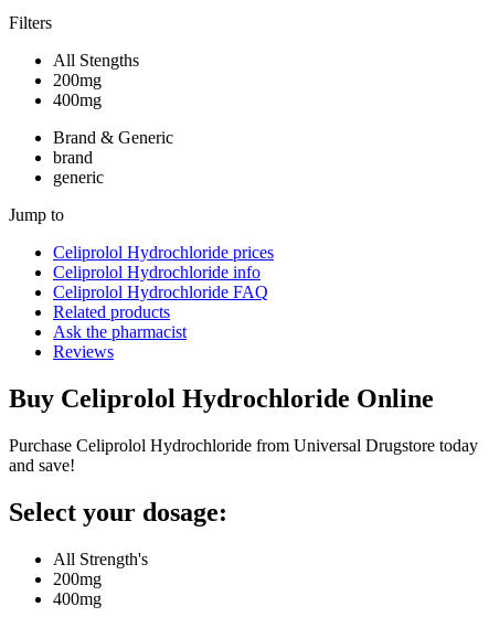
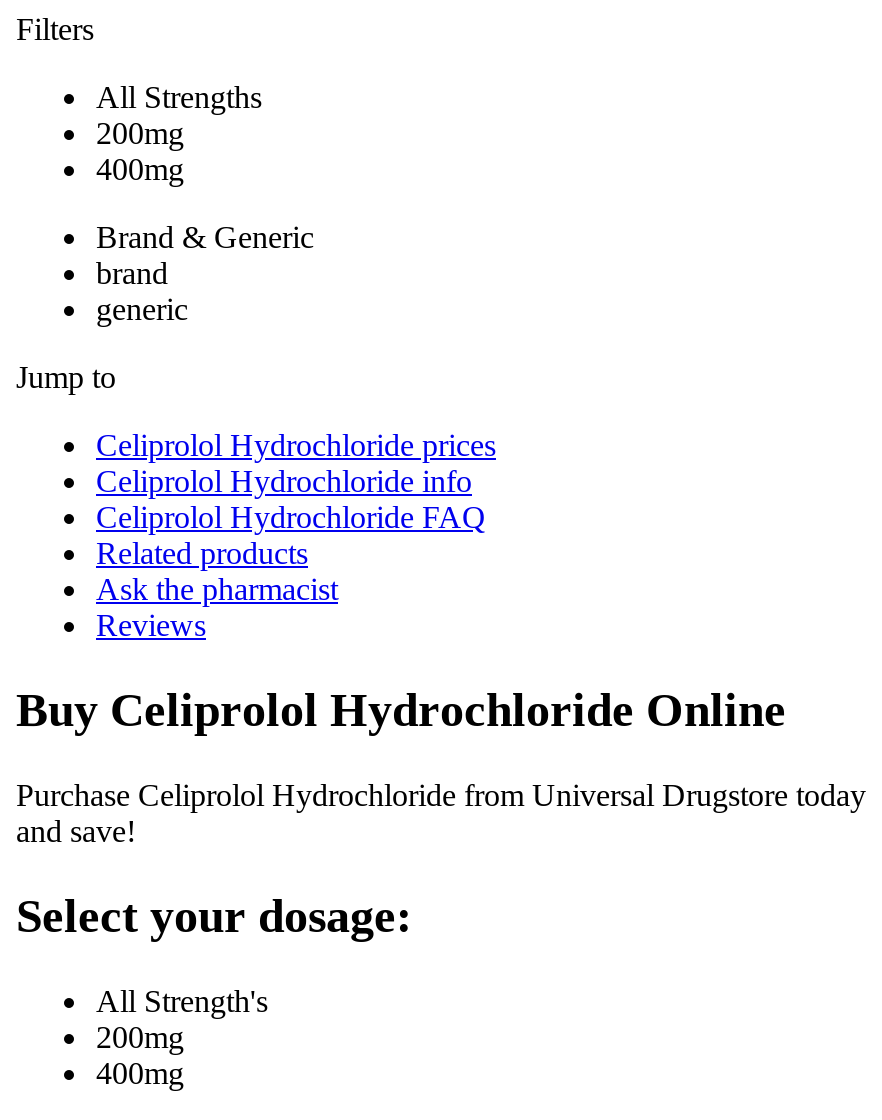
[53,51,139,70] All Stengths -> [96,80,262,114] All Strengths

